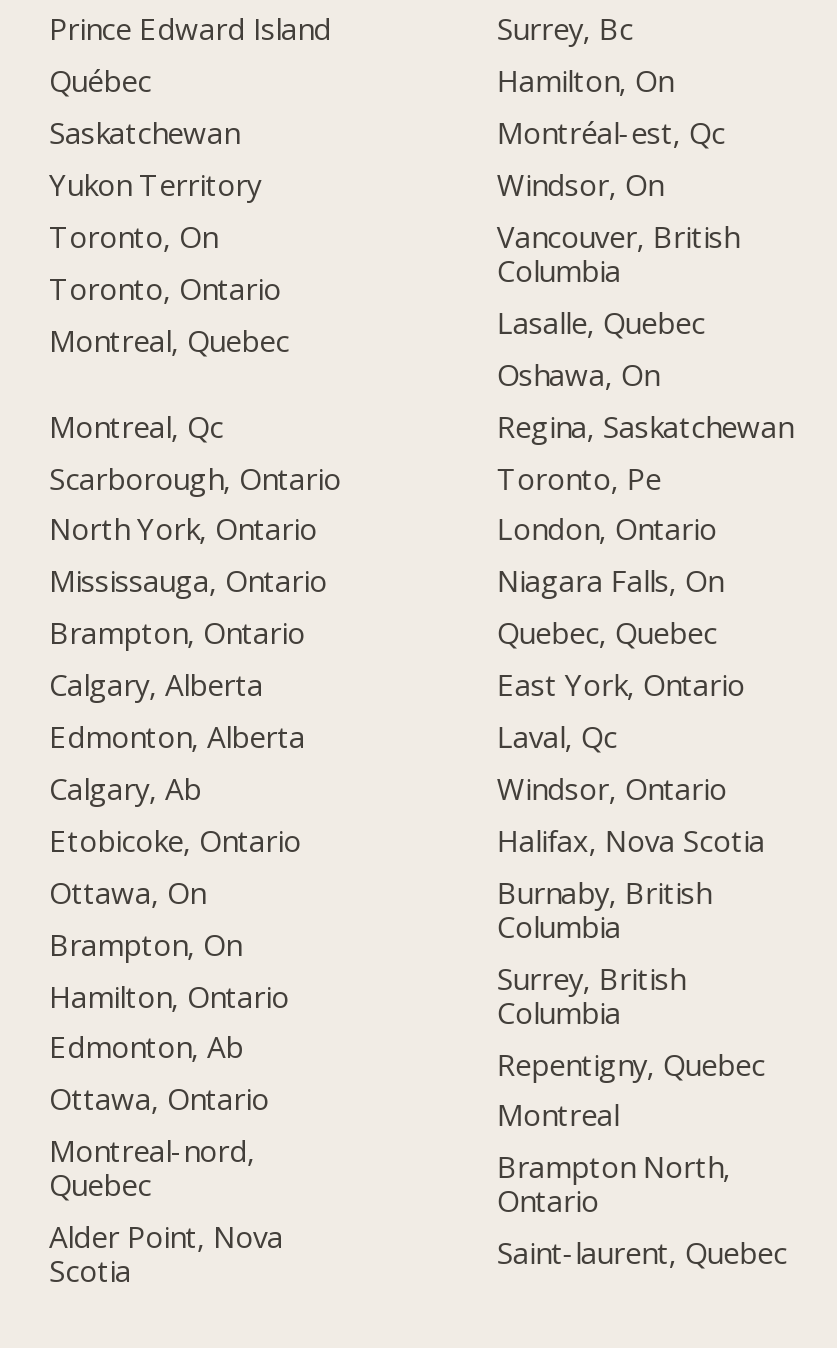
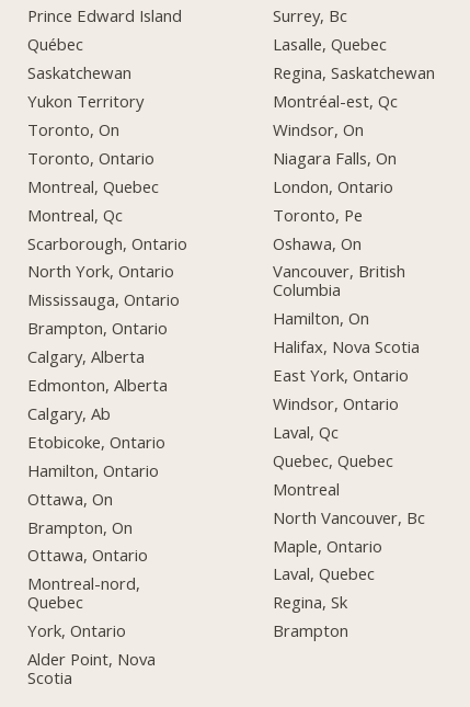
moved [497,60,673,100] -> [273,307,370,329]: Hamilton, On
moved [497,112,725,204] -> [273,90,398,140]: Montréal-est, Qc | Windsor, On
moved [497,216,739,290] -> [273,260,406,301]: Vancouver, British | Columbia
moved [497,302,793,445] -> [273,33,435,83]: Lasalle, Quebec | Regina, Saskatchewan
moved [497,353,723,601] -> [273,147,397,254]: Niagara Falls, On | London, Ontario | Toronto, Pe | Oshawa, On
moved [497,612,745,808] -> [273,364,409,471]: East York, Ontario | Windsor, Ontario | Laval, Qc | Quebec, Quebec
moved [497,820,765,860] -> [273,336,420,358]: Halifax, Nova Scotia
[497,872,765,1083] Burnaby, British | Columbia | Surrey, British | Columbia | Repentigny, Quebec -> none
moved [49,975,289,1015] -> [28,459,159,481]: Hamilton, Ontario
[49,1027,243,1067] Edmonton, Ab -> none
moved [49,1079,269,1119] -> [28,544,148,566]: Ottawa, Ontario
moved [497,1095,619,1135] -> [273,478,340,500]: Montreal
moved [49,1131,255,1205] -> [28,573,141,613]: Montreal-nord, | Quebec
[497,1147,787,1273] Brampton North, | Ontario | Saint-laurent, Quebec -> [273,506,425,642] North Vancouver, Bc | Maple, Ontario | Laval, Quebec | Regina, Sk | Brampton
none -> [28,620,127,642] York, Ontario

